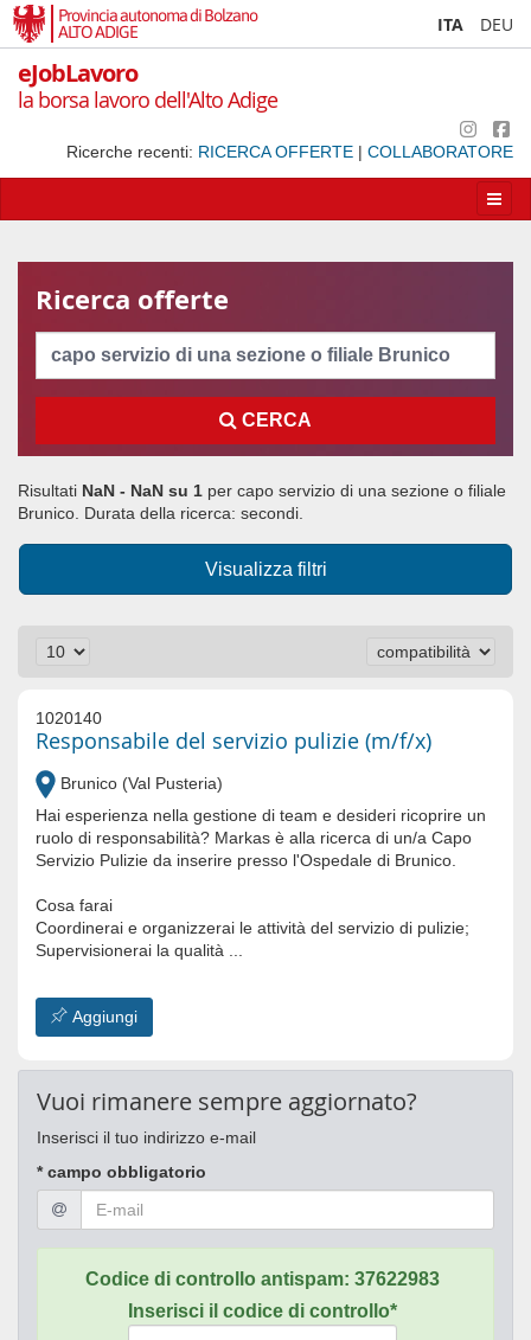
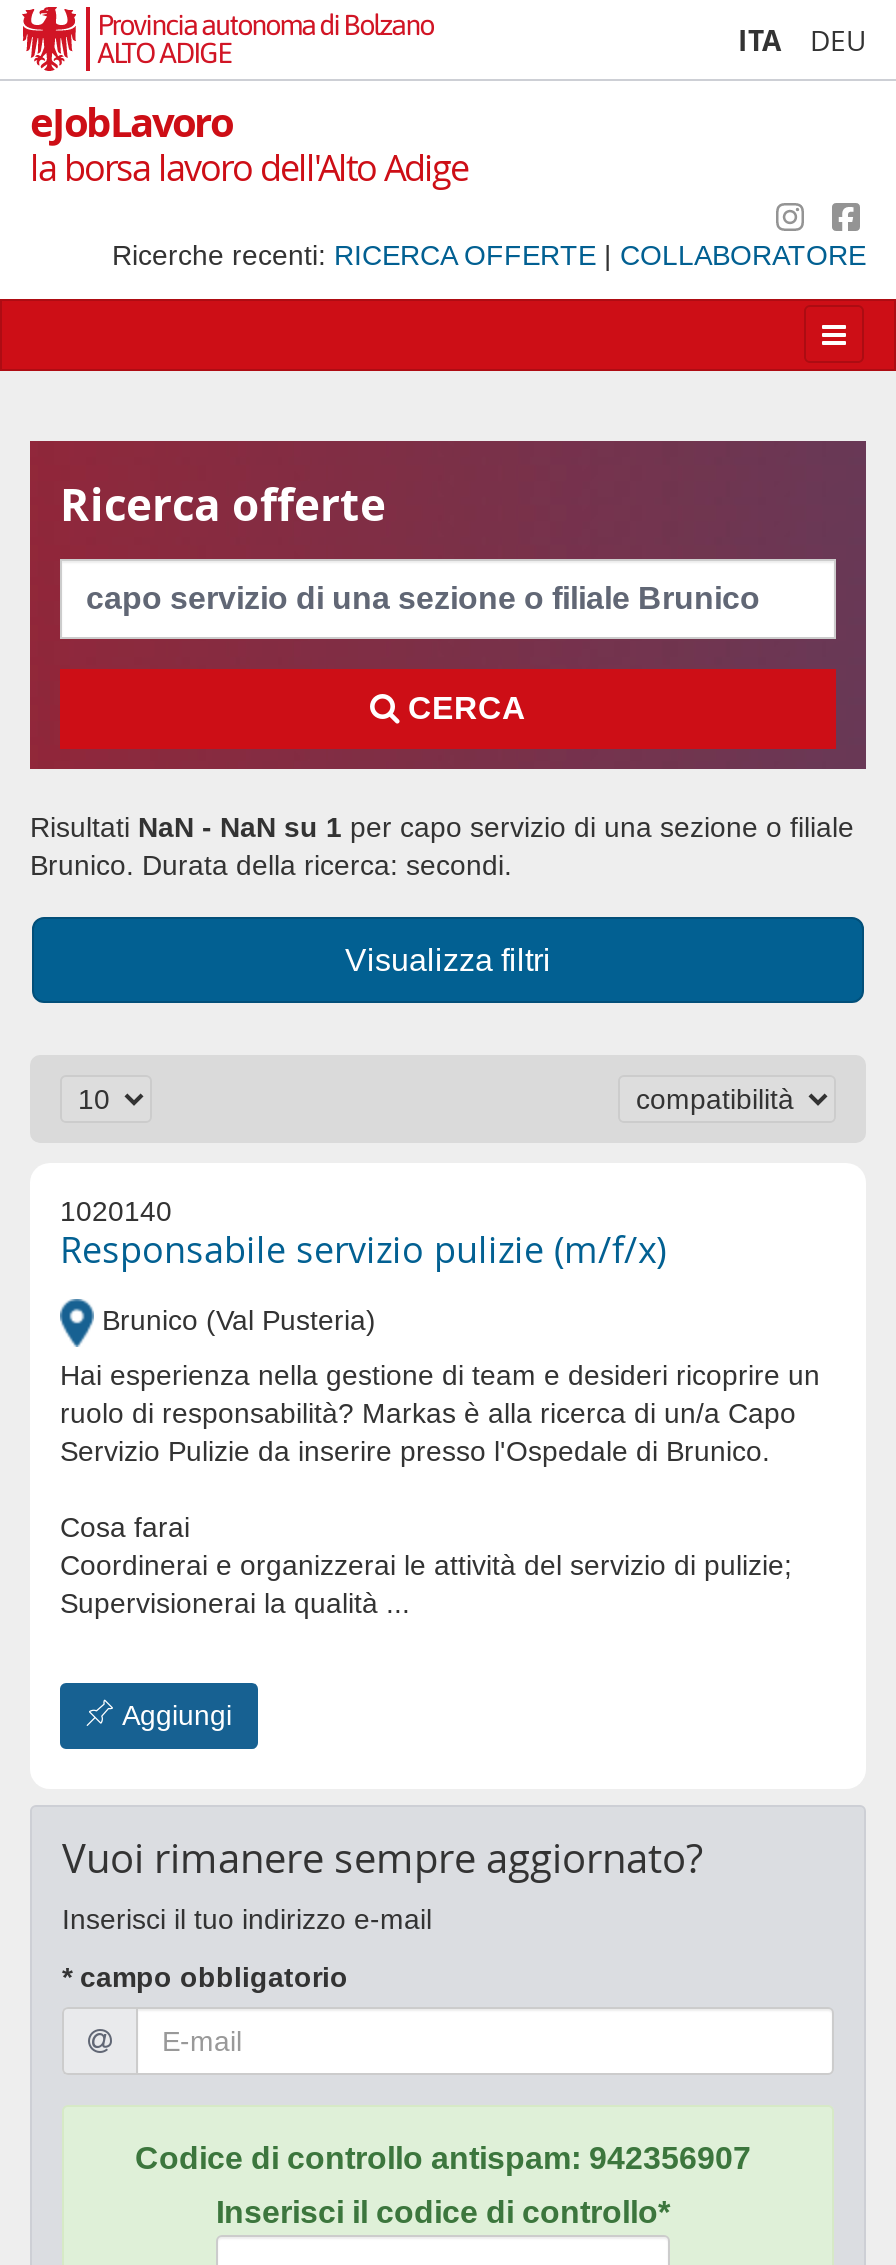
[36,727,431,755] Responsabile del servizio pulizie (m/f/x) -> [60,1226,666,1274] Responsabile servizio pulizie (m/f/x)
[85,1269,440,1289] Codice di controllo antispam: 37622983 -> [135,2141,751,2175] Codice di controllo antispam: 942356907

